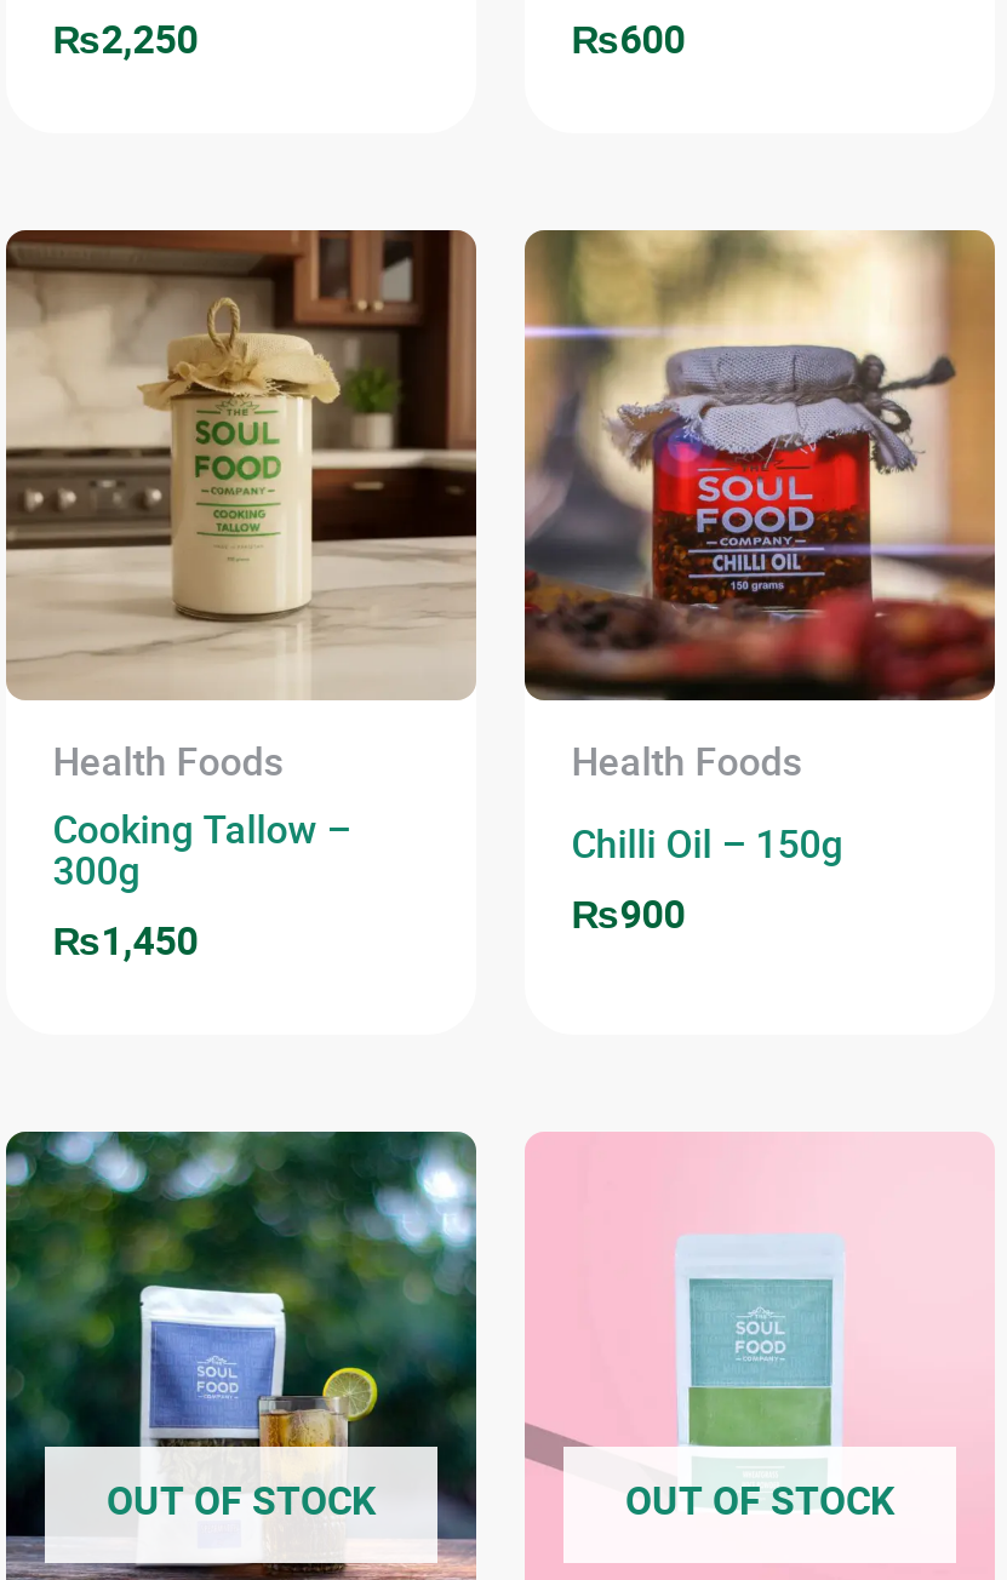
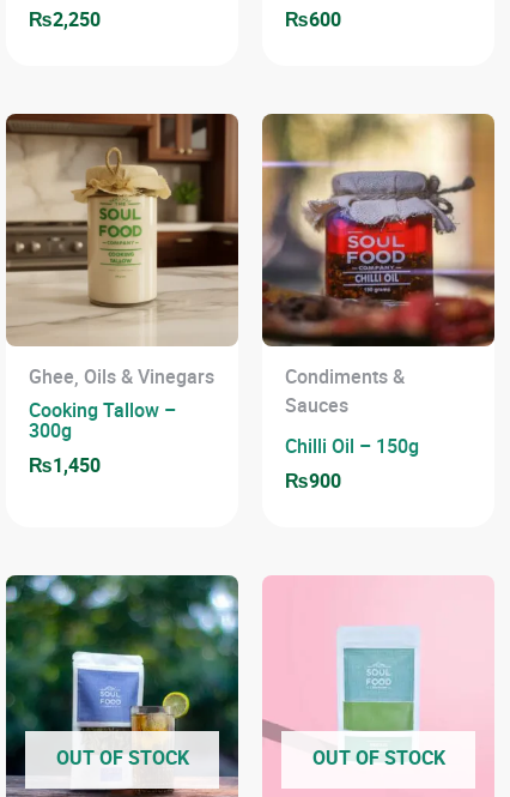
[53,733,283,787] Health Foods -> [29,363,215,389] Ghee, Oils & Vinegars
[571,733,801,787] Health Foods -> [285,363,405,418] Condiments & | Sauces

